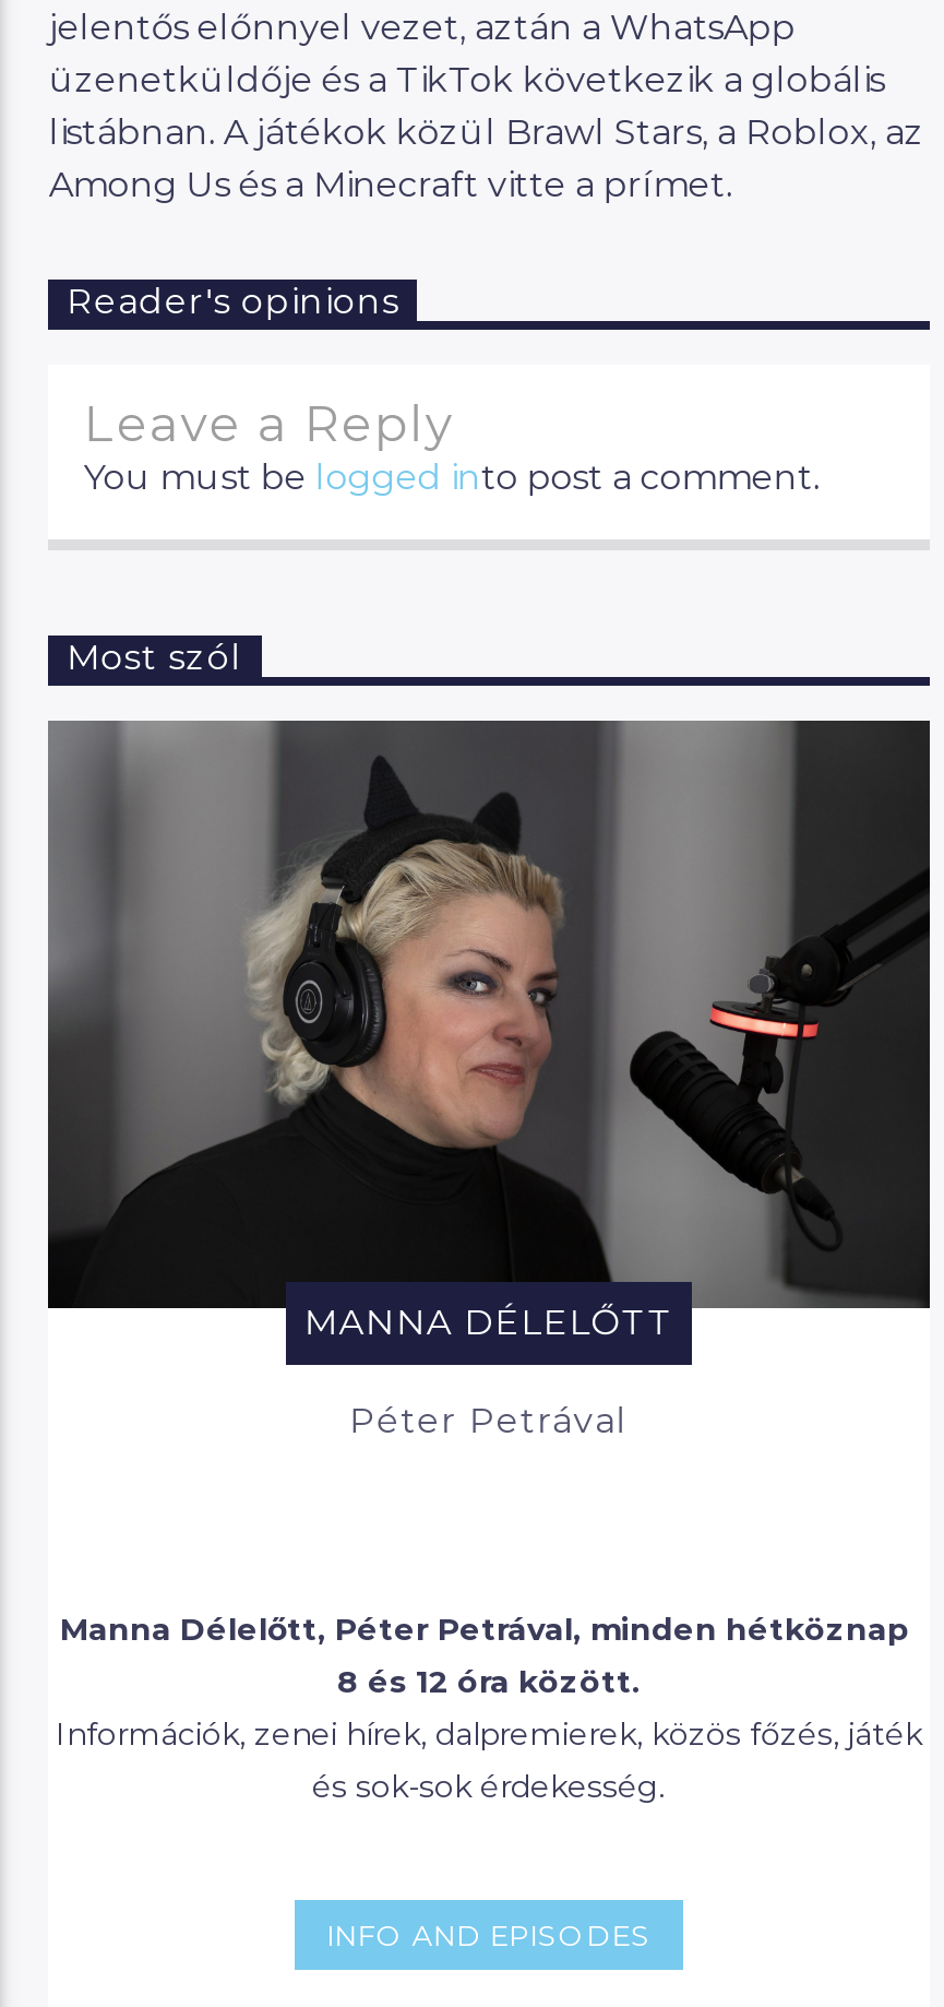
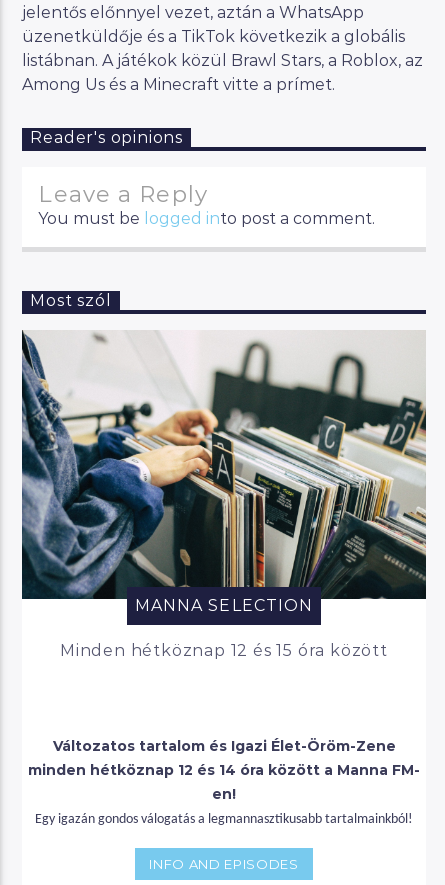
[48,719,932,1442] [image] | MANNA DÉLELŐTT | Péter Petrával -> [21,330,427,660] [image] | MANNA SELECTION | Minden hétköznap 12 és 15 óra között
[56,1609,922,1805] Manna Délelőtt, Péter Petrával, minden hétköznap | 8 és 12 óra között. | Információk, zenei hírek, dalpremierek, közös főzés, játék | és sok-sok érdekesség. -> [28,737,420,827] Változatos tartalom és Igazi Élet-Öröm-Zene | minden hétköznap 12 és 14 óra között a Manna FM- | en! | Egy igazán gondos válogatás a legmannasztikusabb tartalmainkból!

